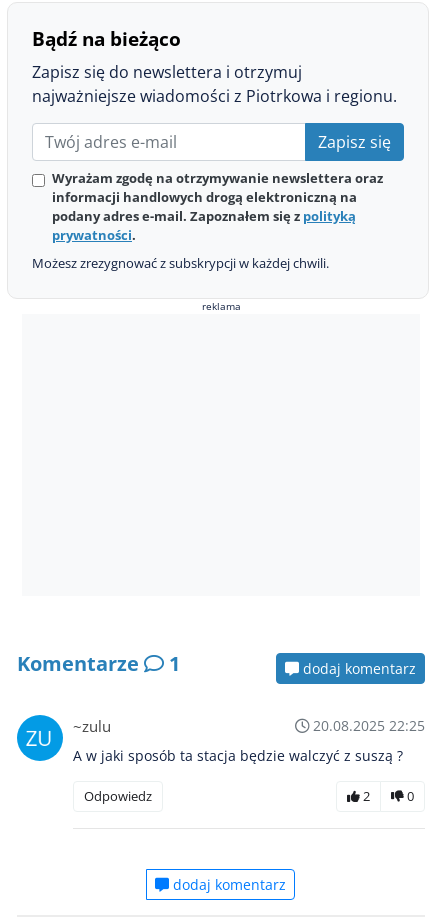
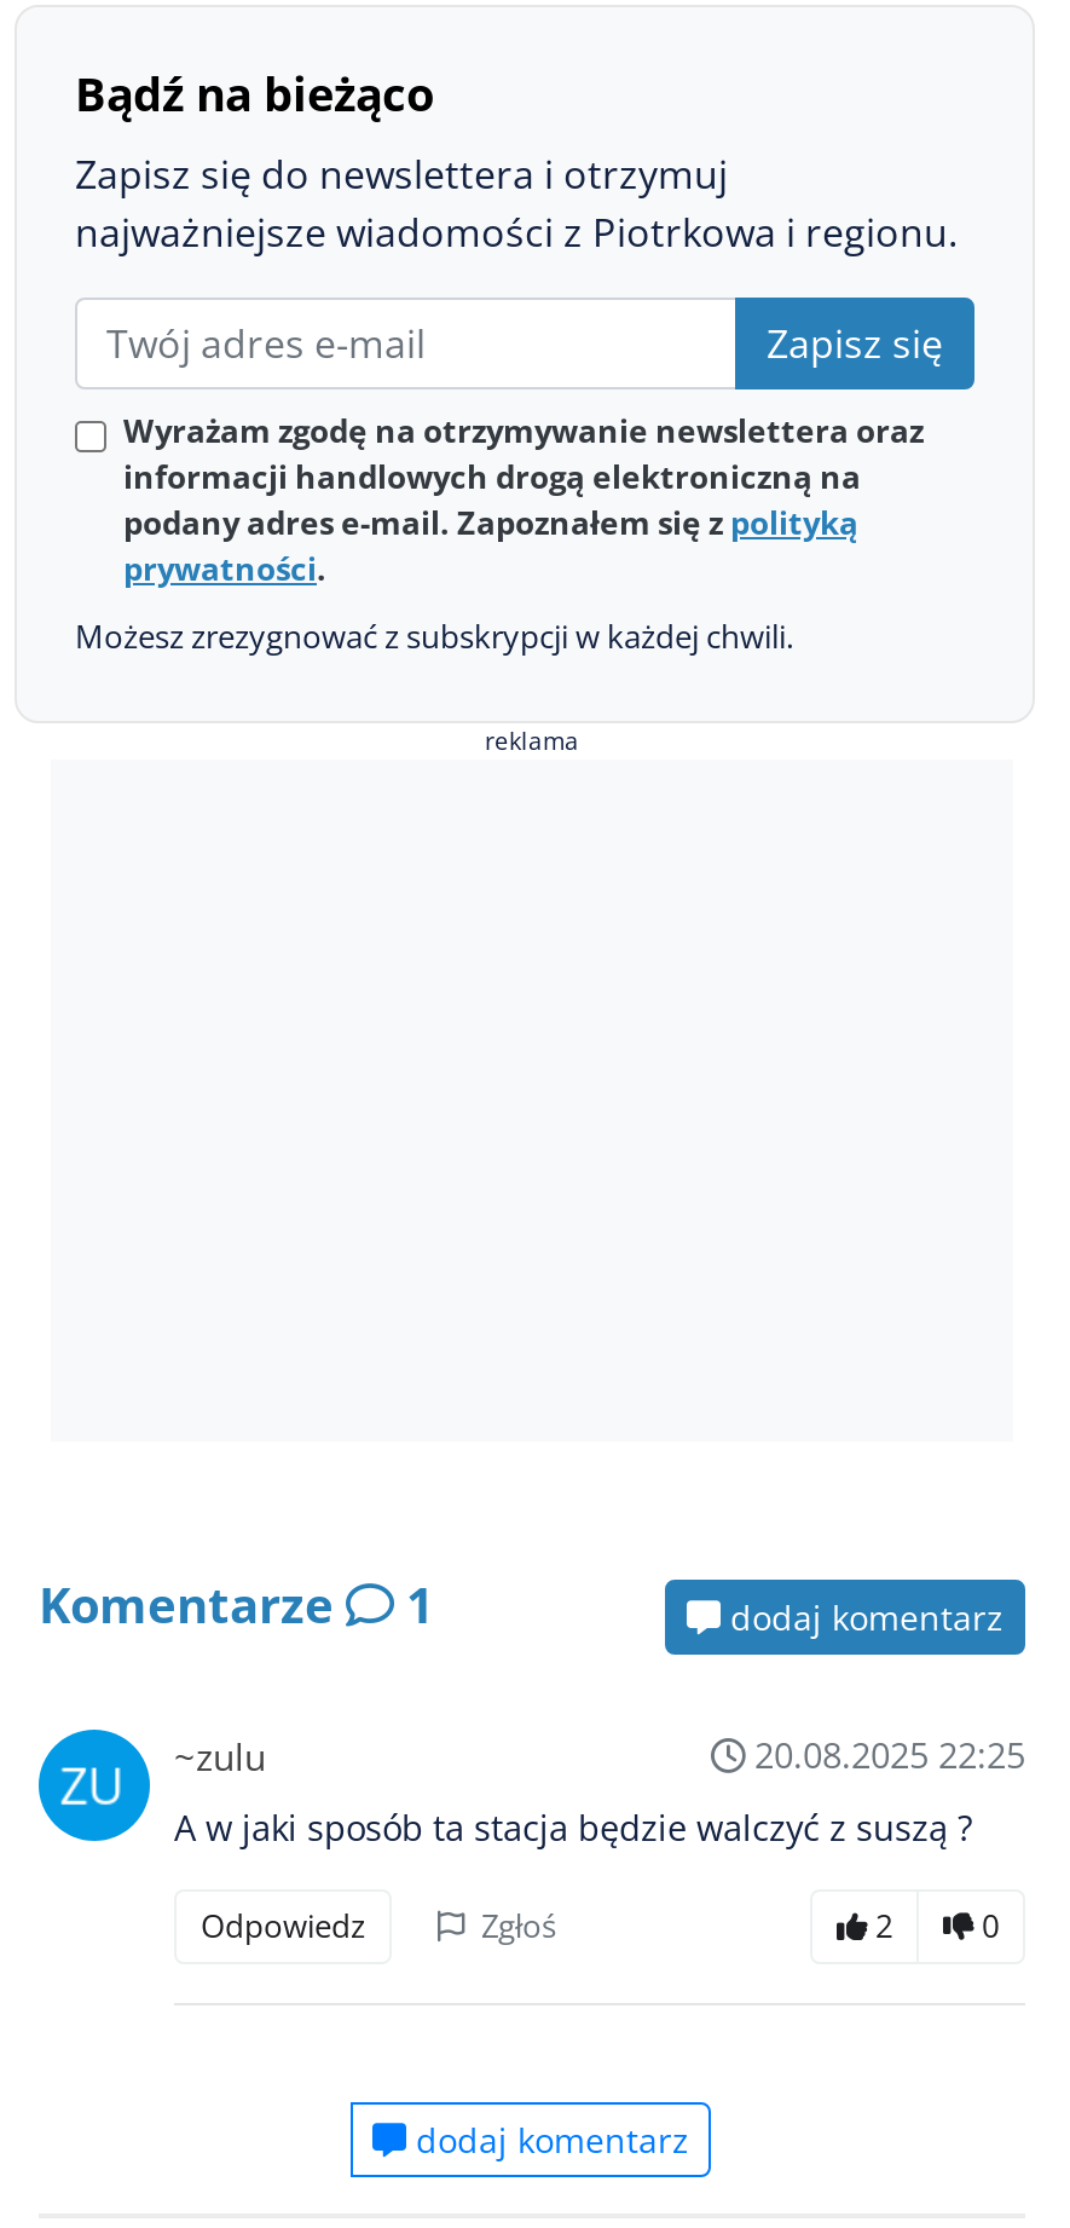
none -> [481,1904,556,1947] Zgłoś

